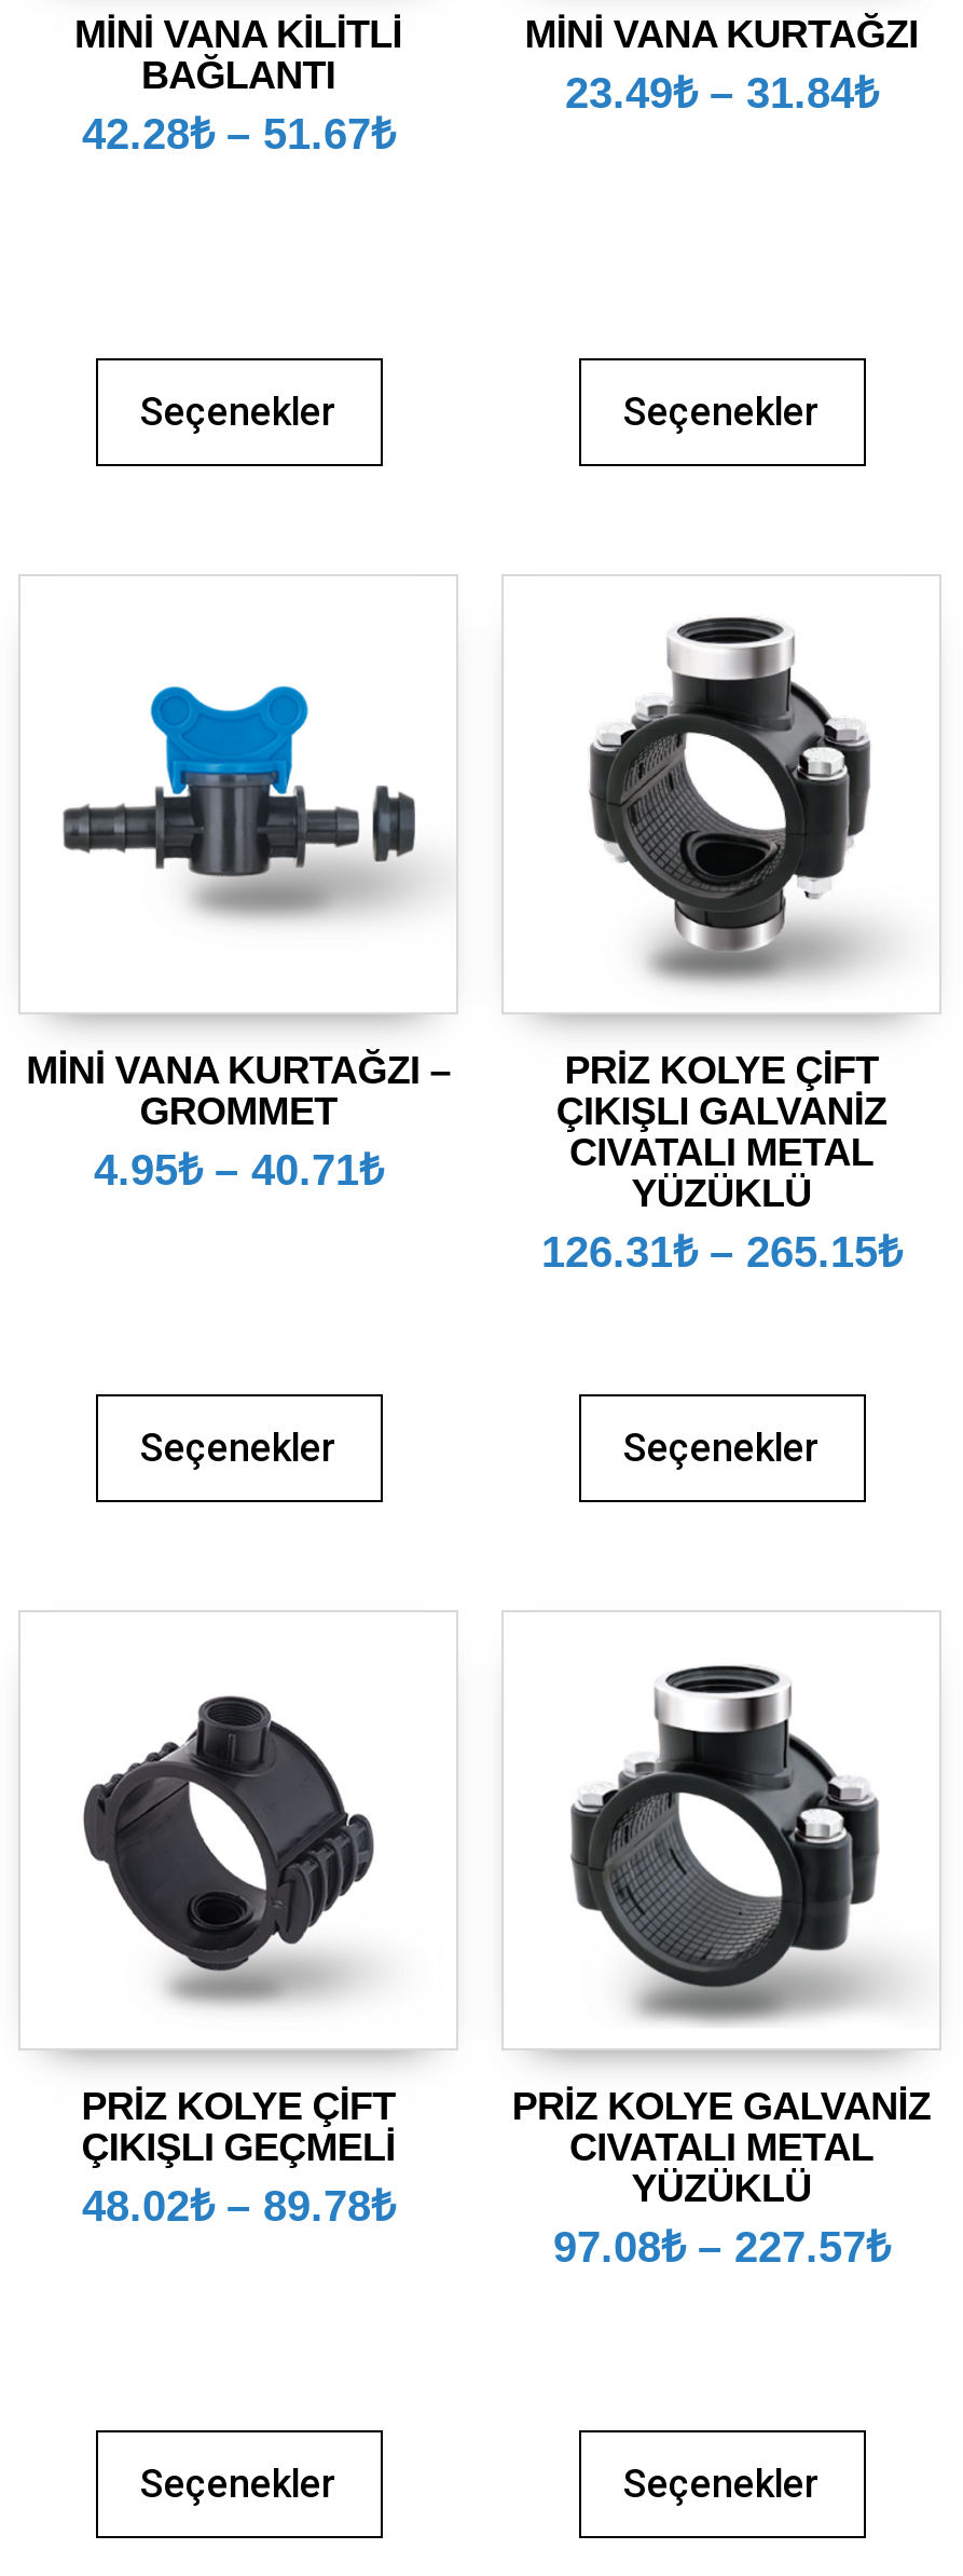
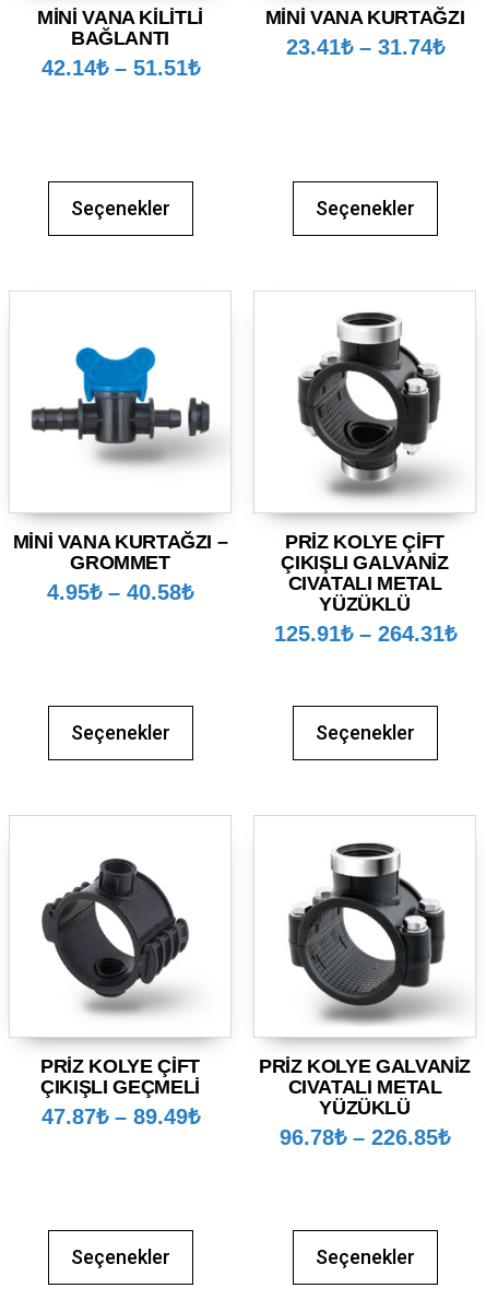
[565,68,878,116] 23.49₺ – 31.84₺ -> [286,35,444,59] 23.41₺ – 31.74₺
[82,109,395,157] 42.28₺ – 51.67₺ -> [41,55,199,79] 42.14₺ – 51.51₺
[94,1145,383,1193] 4.95₺ – 40.71₺ -> [47,580,193,604] 4.95₺ – 40.58₺
[541,1227,902,1275] 126.31₺ – 265.15₺ -> [274,621,456,645] 125.91₺ – 264.31₺
[82,2181,395,2229] 48.02₺ – 89.78₺ -> [41,1104,199,1128] 47.87₺ – 89.49₺
[553,2222,890,2270] 97.08₺ – 227.57₺ -> [280,1125,450,1149] 96.78₺ – 226.85₺

